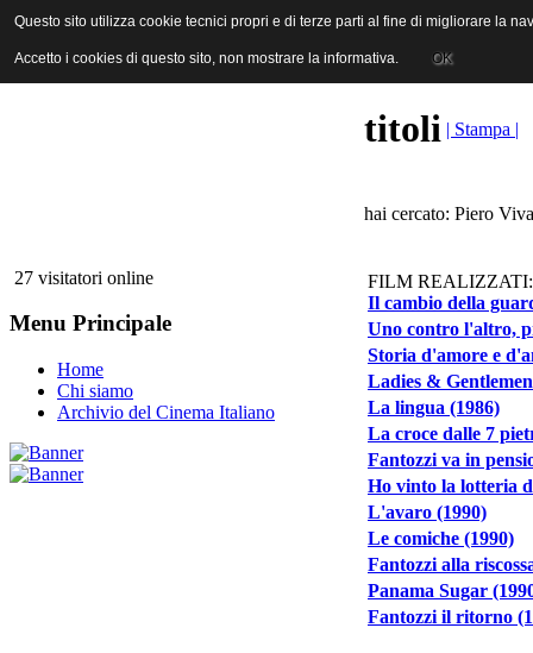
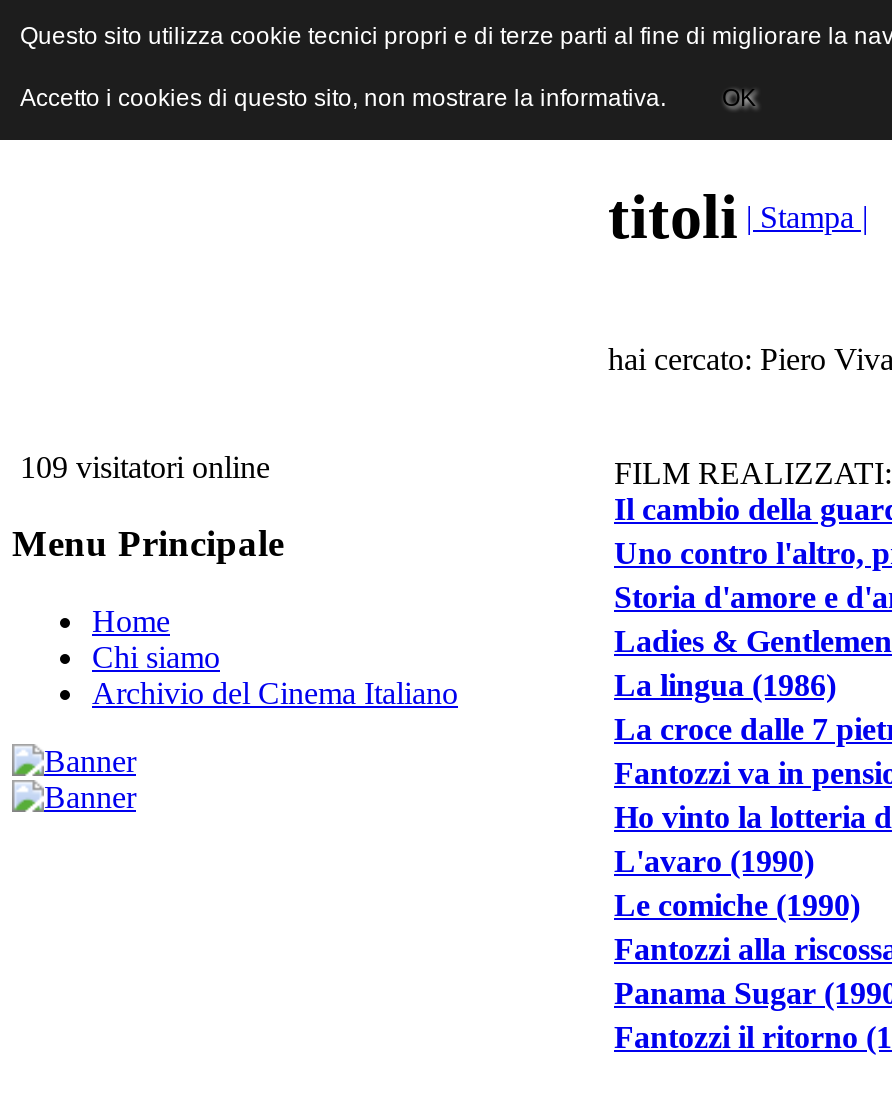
[10,267,153,287] 27 visitatori online -> [12,449,270,483] 109 visitatori online

